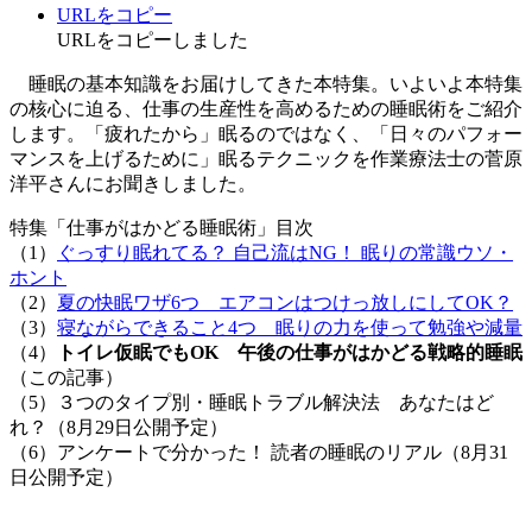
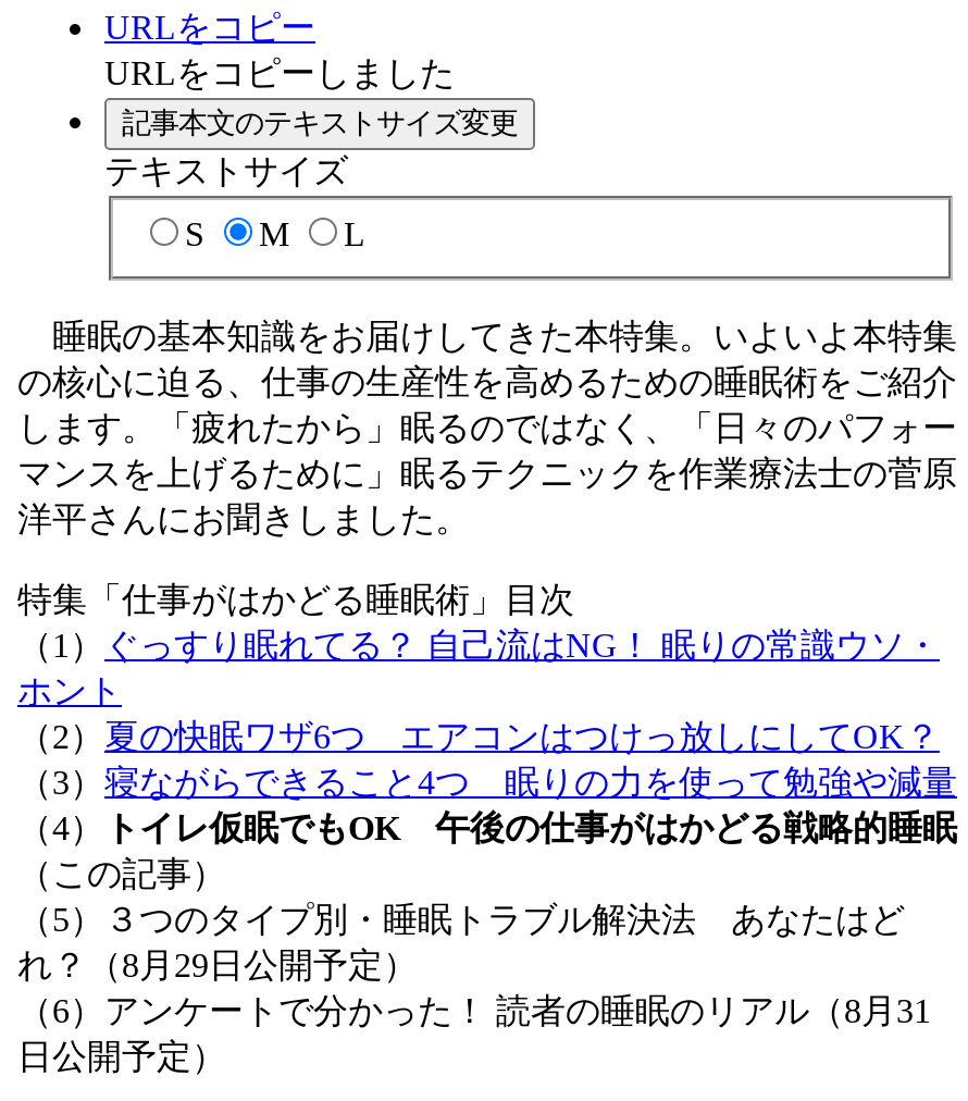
none -> [104,106,518,253] 記事本文のテキストサイズ変更 | テキストサイズ | S | M | L

